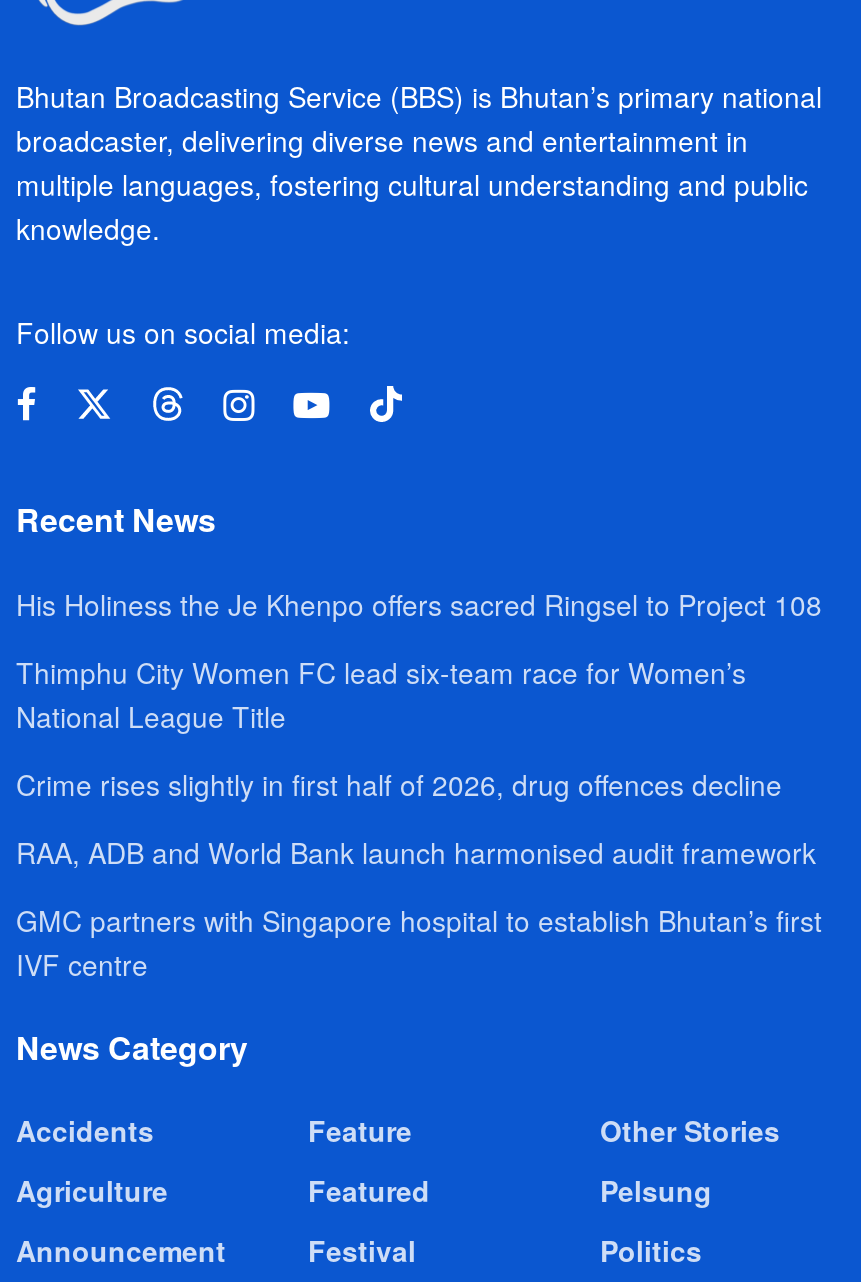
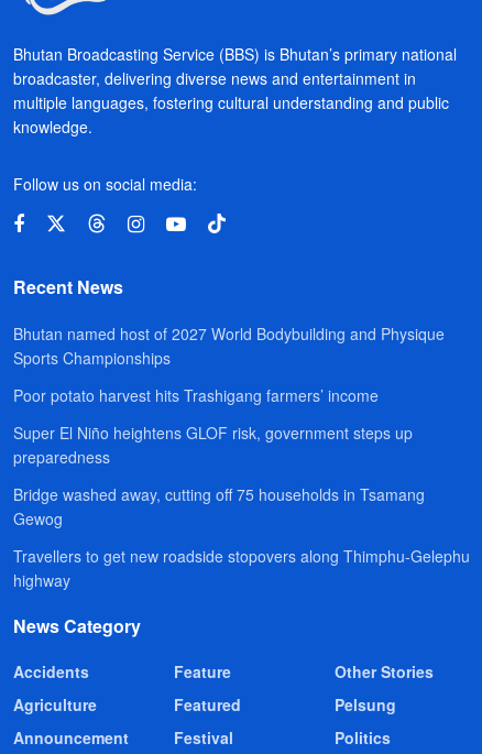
[16,585,822,625] His Holiness the Je Khenpo offers sacred Ringsel to Project 108 -> [13,322,445,368] Bhutan named host of 2027 World Bodybuilding and Physique | Sports Championships
[16,653,746,737] Thimphu City Women FC lead six-team race for Women’s | National League Title -> [13,384,379,406] Poor potato harvest hits Trashigang farmers’ income
[16,765,782,805] Crime rises slightly in first half of 2026, drug offences decline -> [13,421,413,467] Super El Niño heightens GLOF risk, government steps up | preparedness
[16,833,816,873] RAA, ADB and World Bank launch harmonised audit framework -> [13,483,425,529] Bridge washed away, cutting off 75 households in Tsamang | Gewog
[16,901,822,985] GMC partners with Singapore hospital to establish Bhutan’s first | IVF centre -> [13,544,470,591] Travellers to get new roadside stopovers along Thimphu-Gelephu | highway

